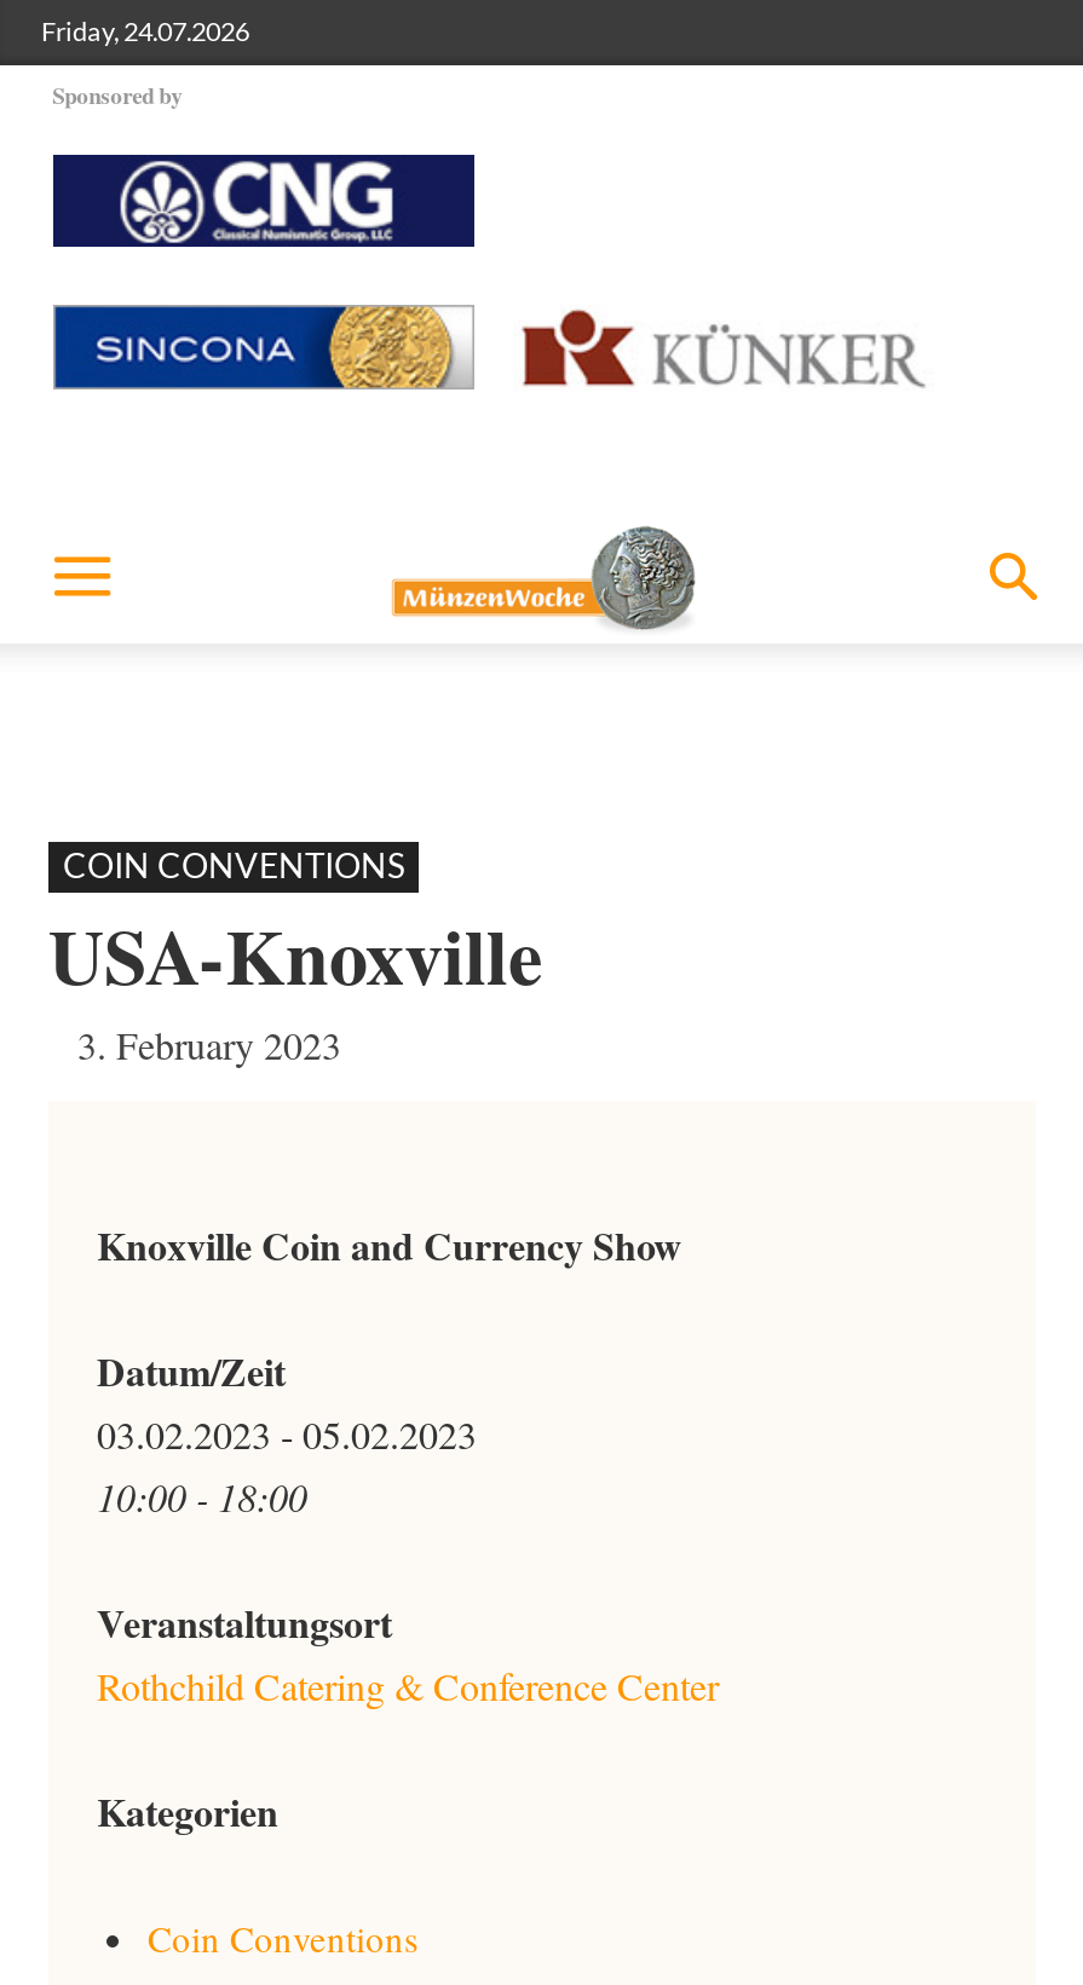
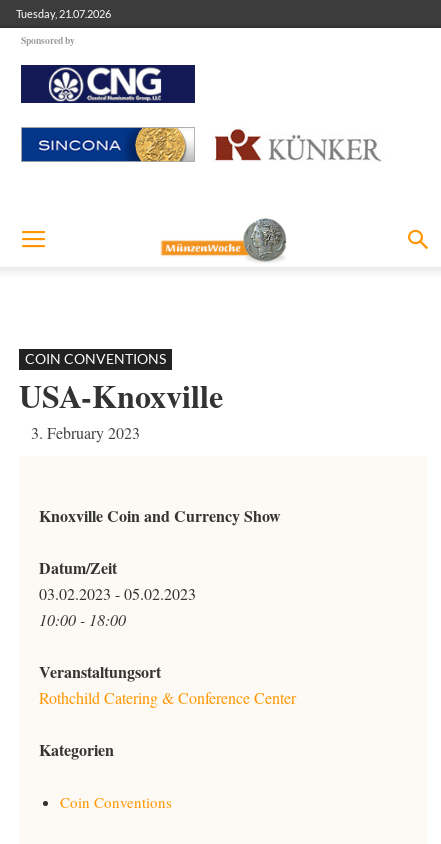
[41,15,249,46] Friday, 24.07.2026 -> [16,7,111,20] Tuesday, 21.07.2026

